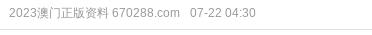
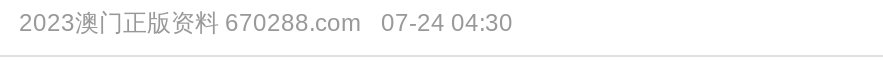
[9,6,256,20] 2023澳门正版资料 670288.com 07-22 04:30 -> [19,9,513,37] 2023澳门正版资料 670288.com 07-24 04:30

